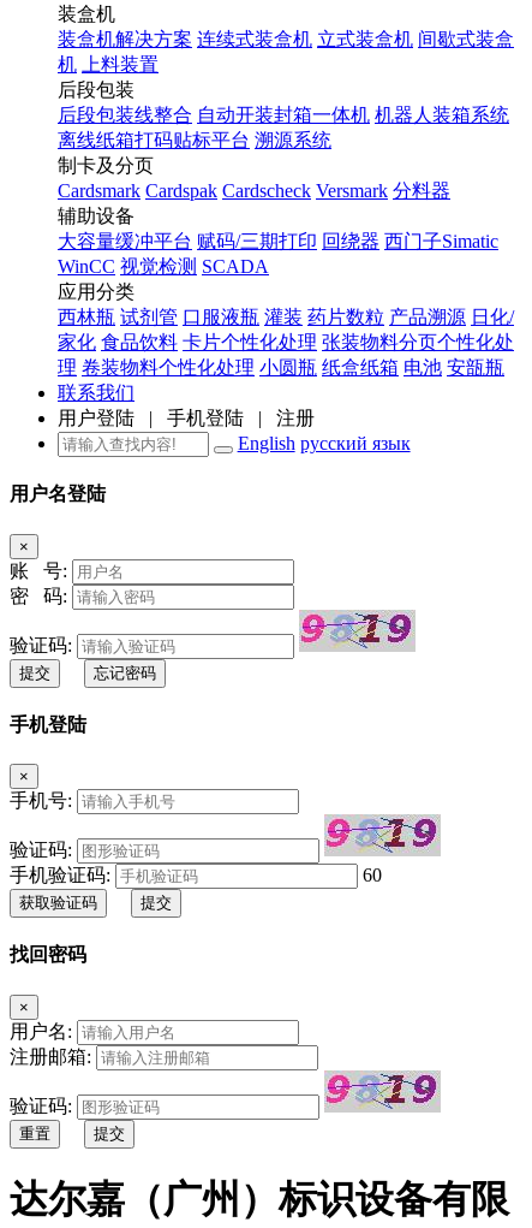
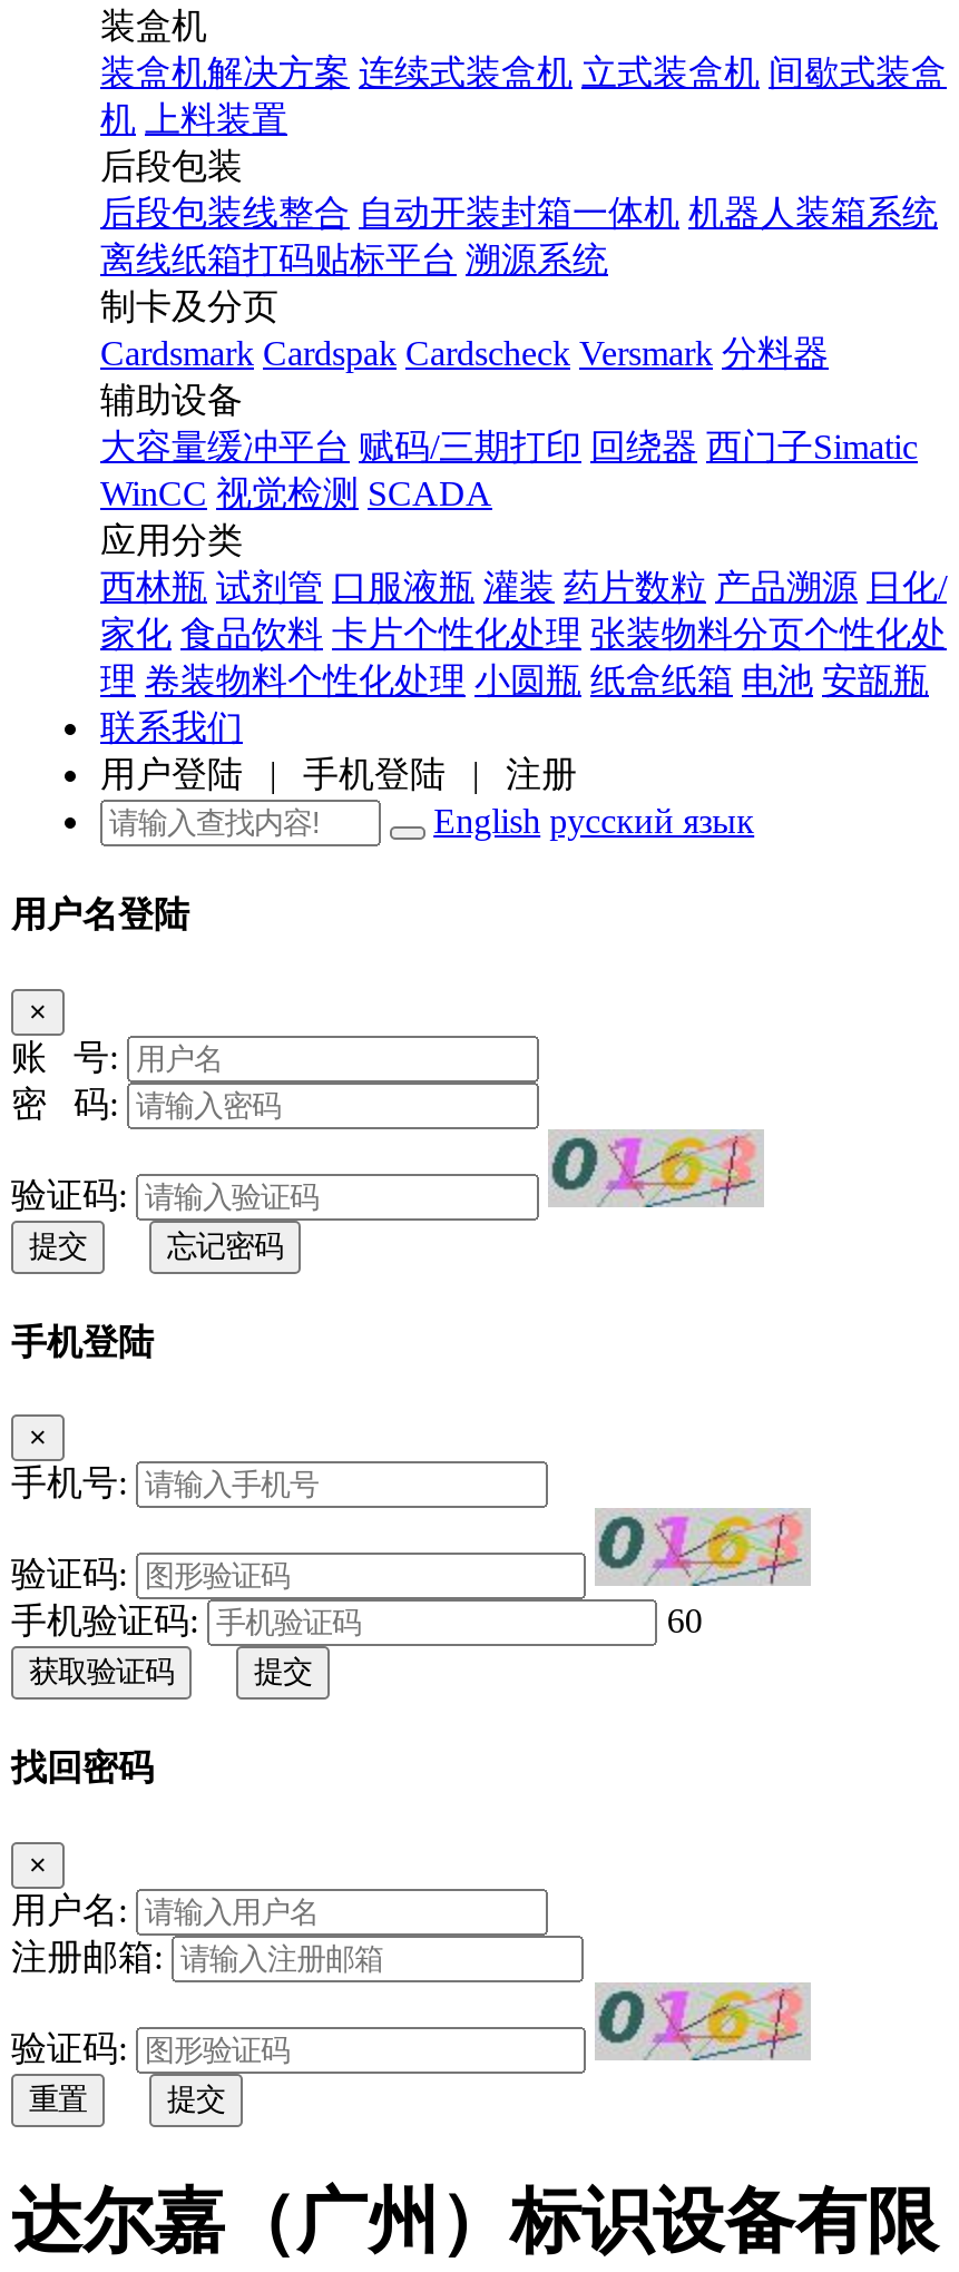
[300,612,412,651] [image] -> [550,1134,755,1207] [image]
[325,817,437,855] [image] -> [597,1512,802,1586] [image]
[325,1073,437,1111] [image] -> [597,1987,802,2060] [image]

